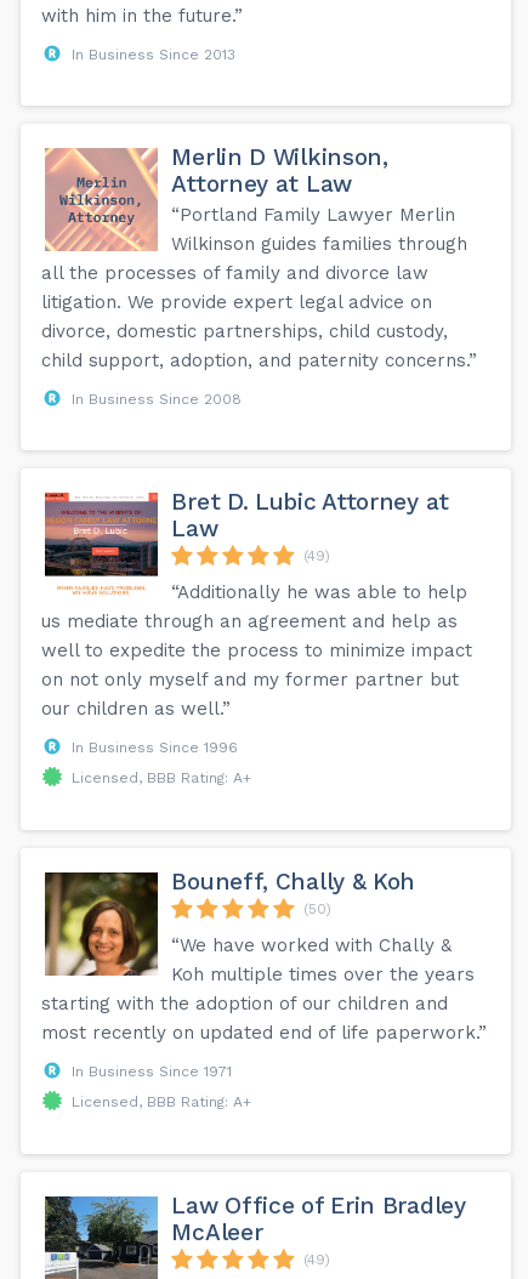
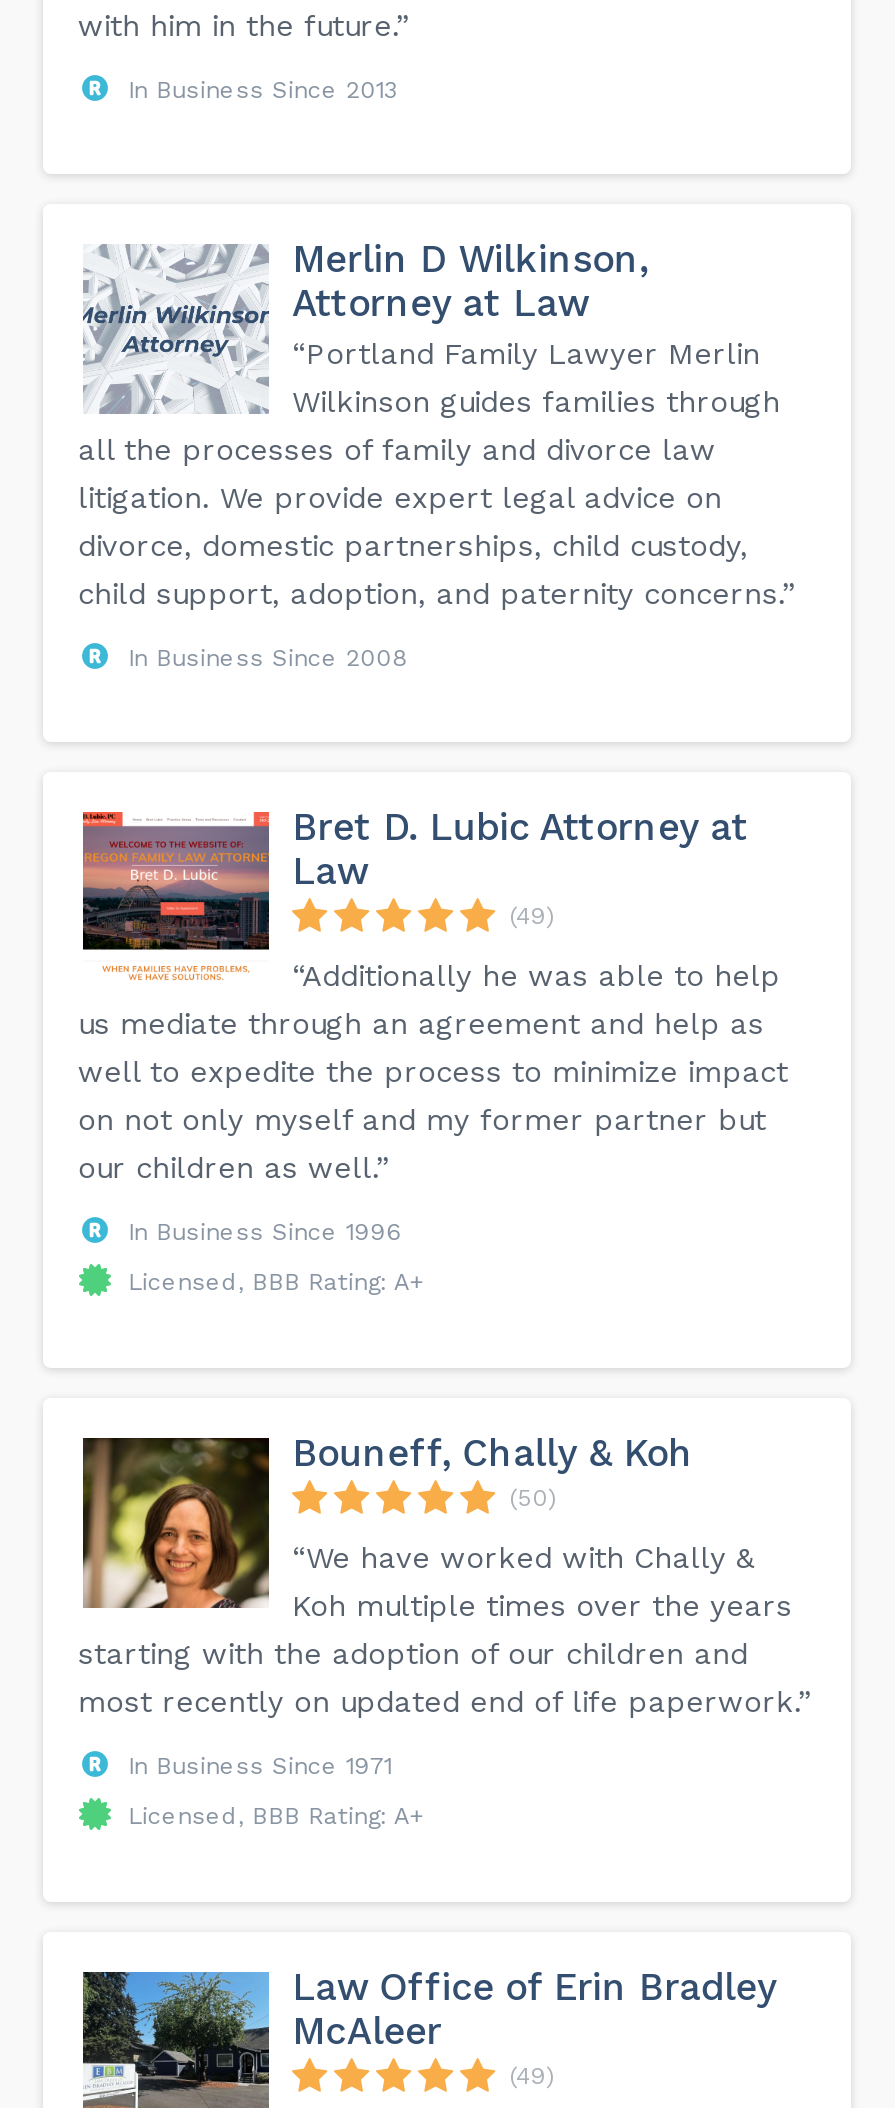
[45,148,158,251] [image] -> [83,242,271,414] [image]

